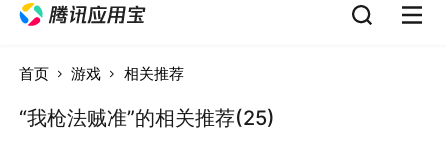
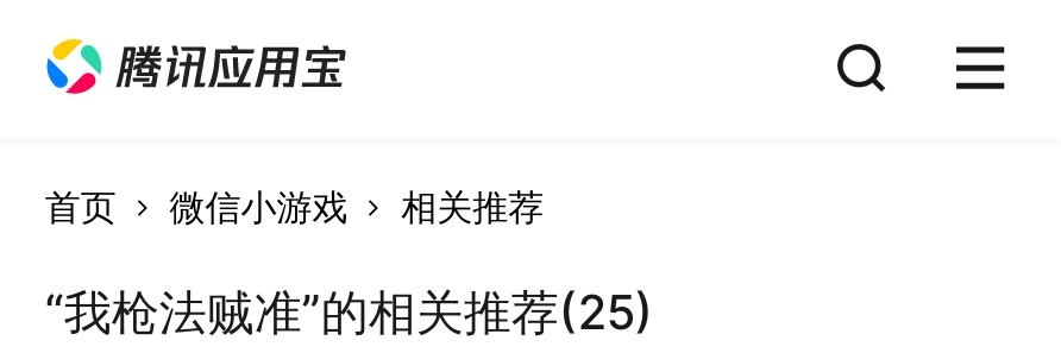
[71,65,101,83] 游戏 -> [170,186,348,228] 微信小游戏

